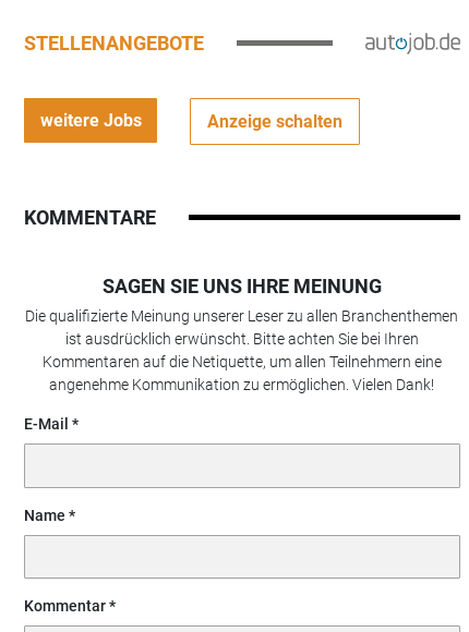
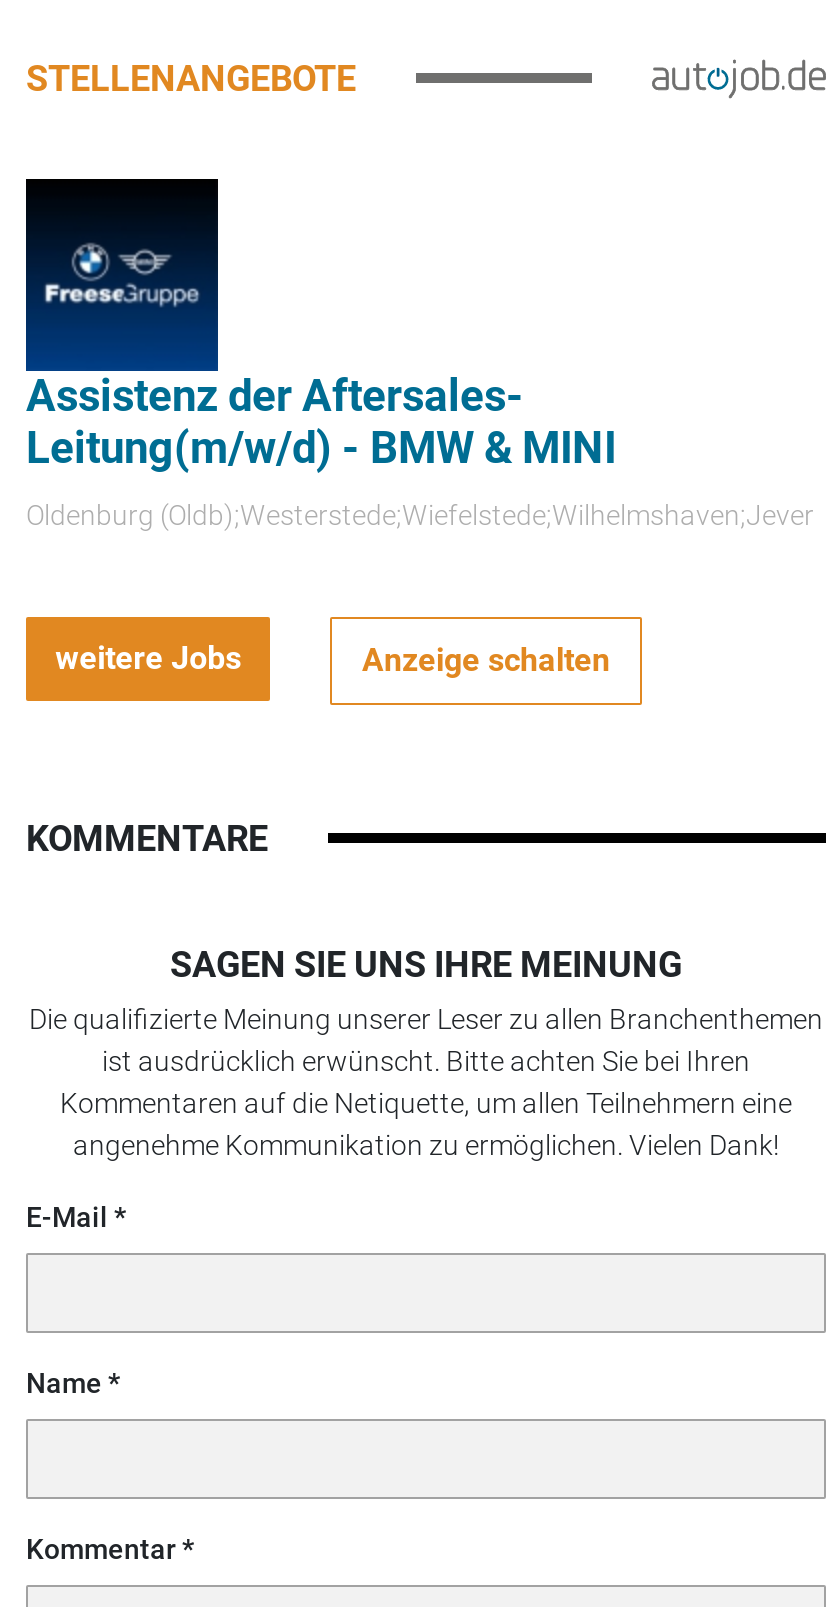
none -> [24,177,814,532] [image] | Assistenz der Aftersales- | Leitung(m/w/d) - BMW & MINI | Oldenburg (Oldb);Westerstede;Wiefelstede;Wilhelmshaven;Jever

